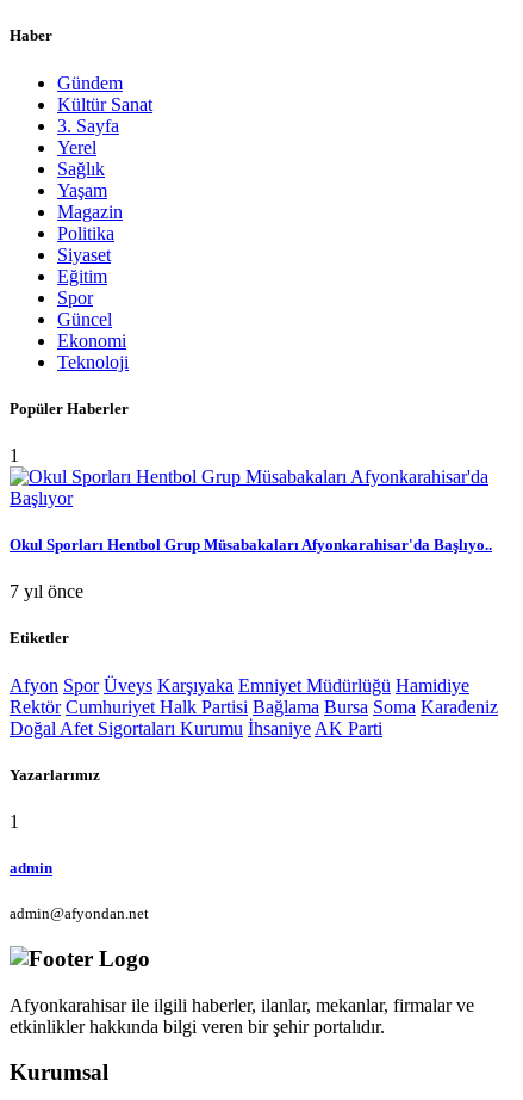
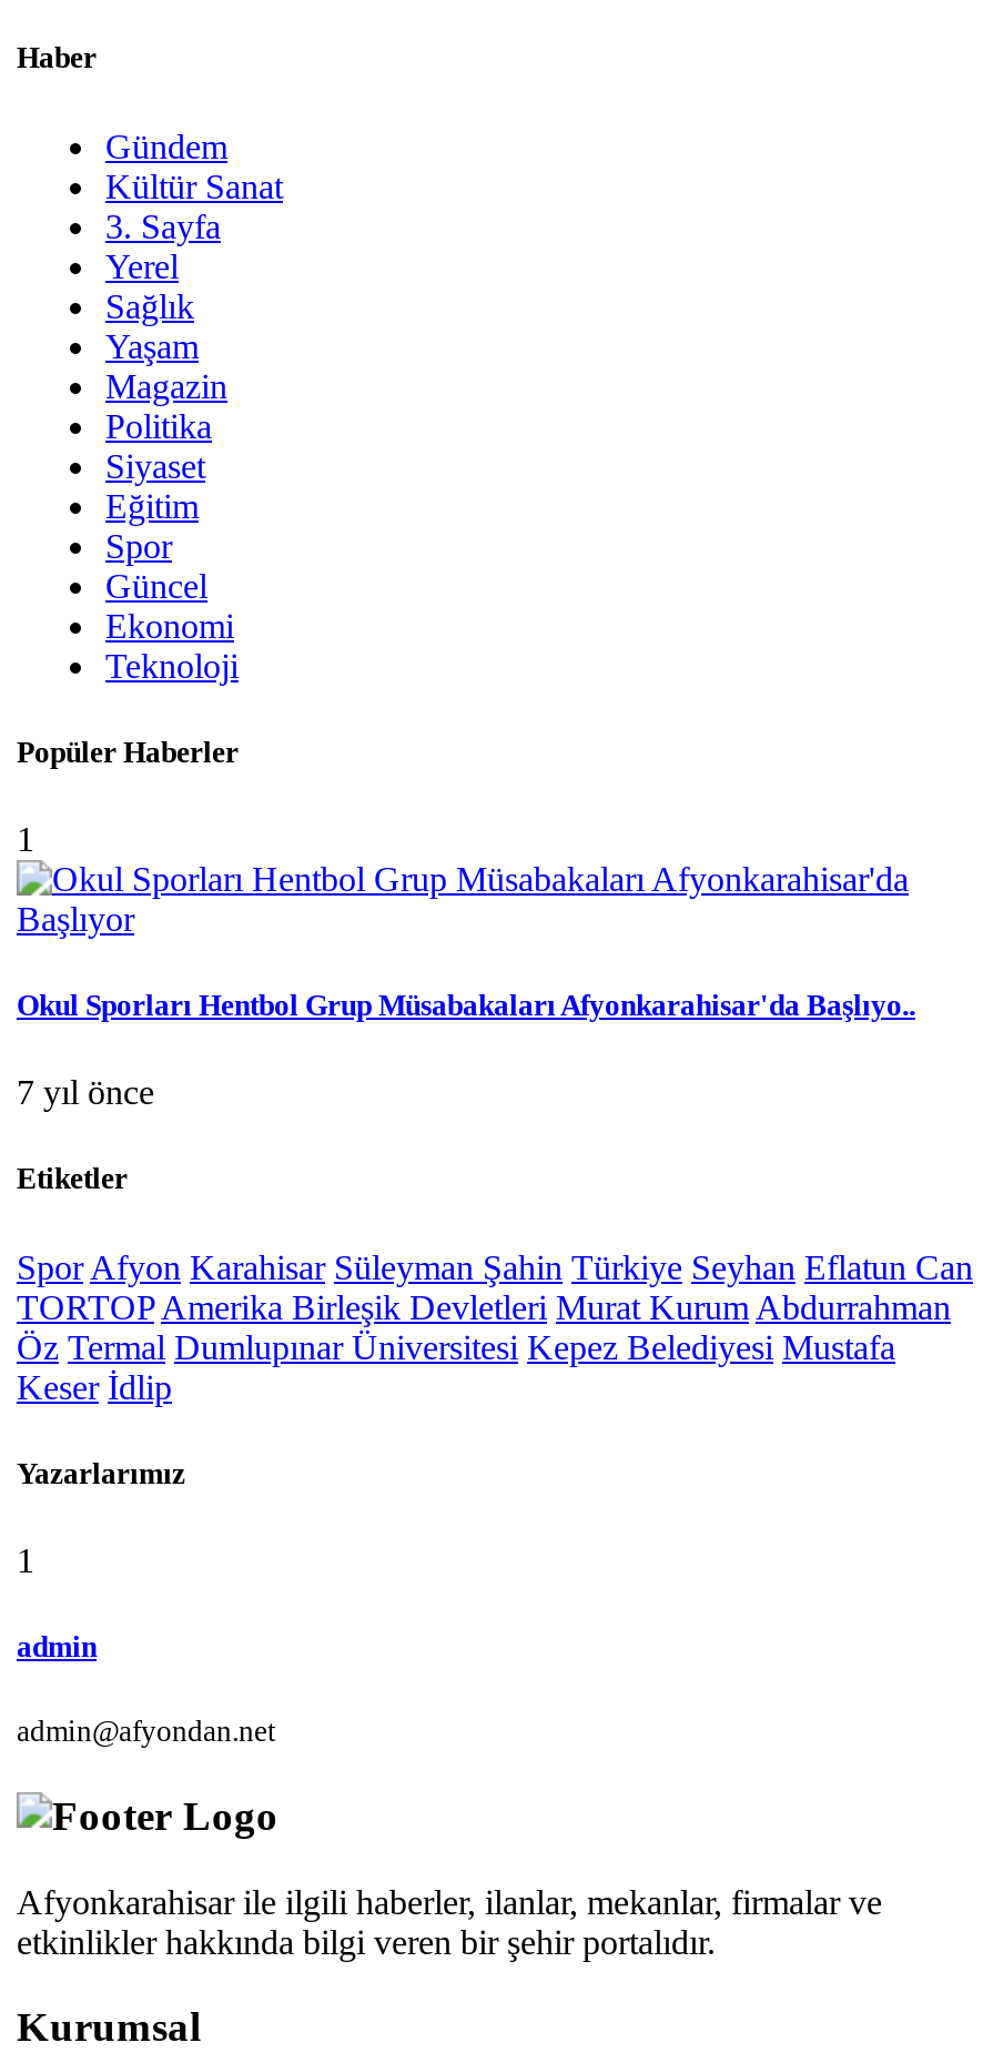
[10,675,498,738] Afyon Spor Üveys Karşıyaka Emniyet Müdürlüğü Hamidiye | Rektör Cumhuriyet Halk Partisi Bağlama Bursa Soma Karadeniz | Doğal Afet Sigortaları Kurumu İhsaniye AK Parti -> [17,1248,973,1405] Spor Afyon Karahisar Süleyman Şahin Türkiye Seyhan Eflatun Can | TORTOP Amerika Birleşik Devletleri Murat Kurum Abdurrahman | Öz Termal Dumlupınar Üniversitesi Kepez Belediyesi Mustafa | Keser İdlip

